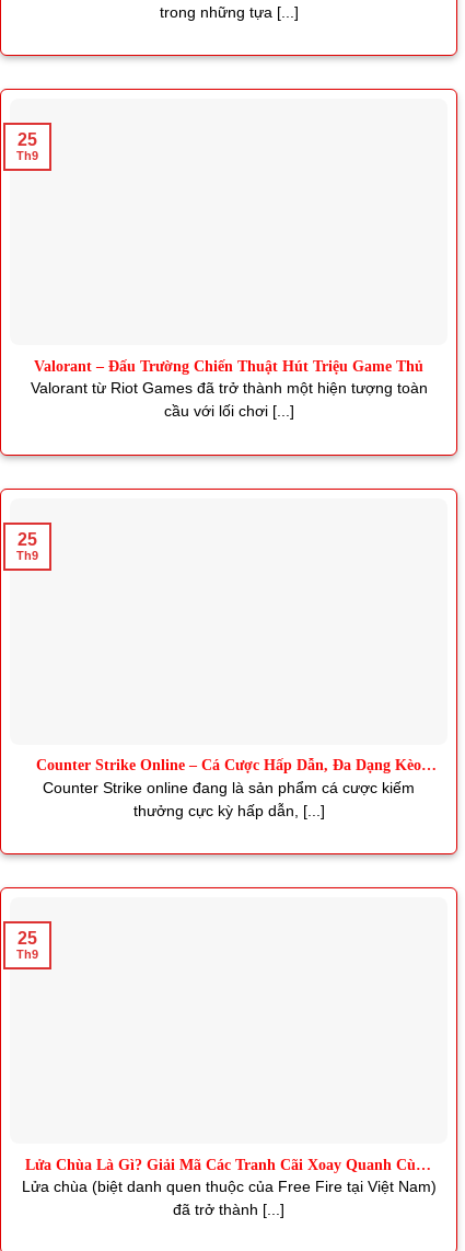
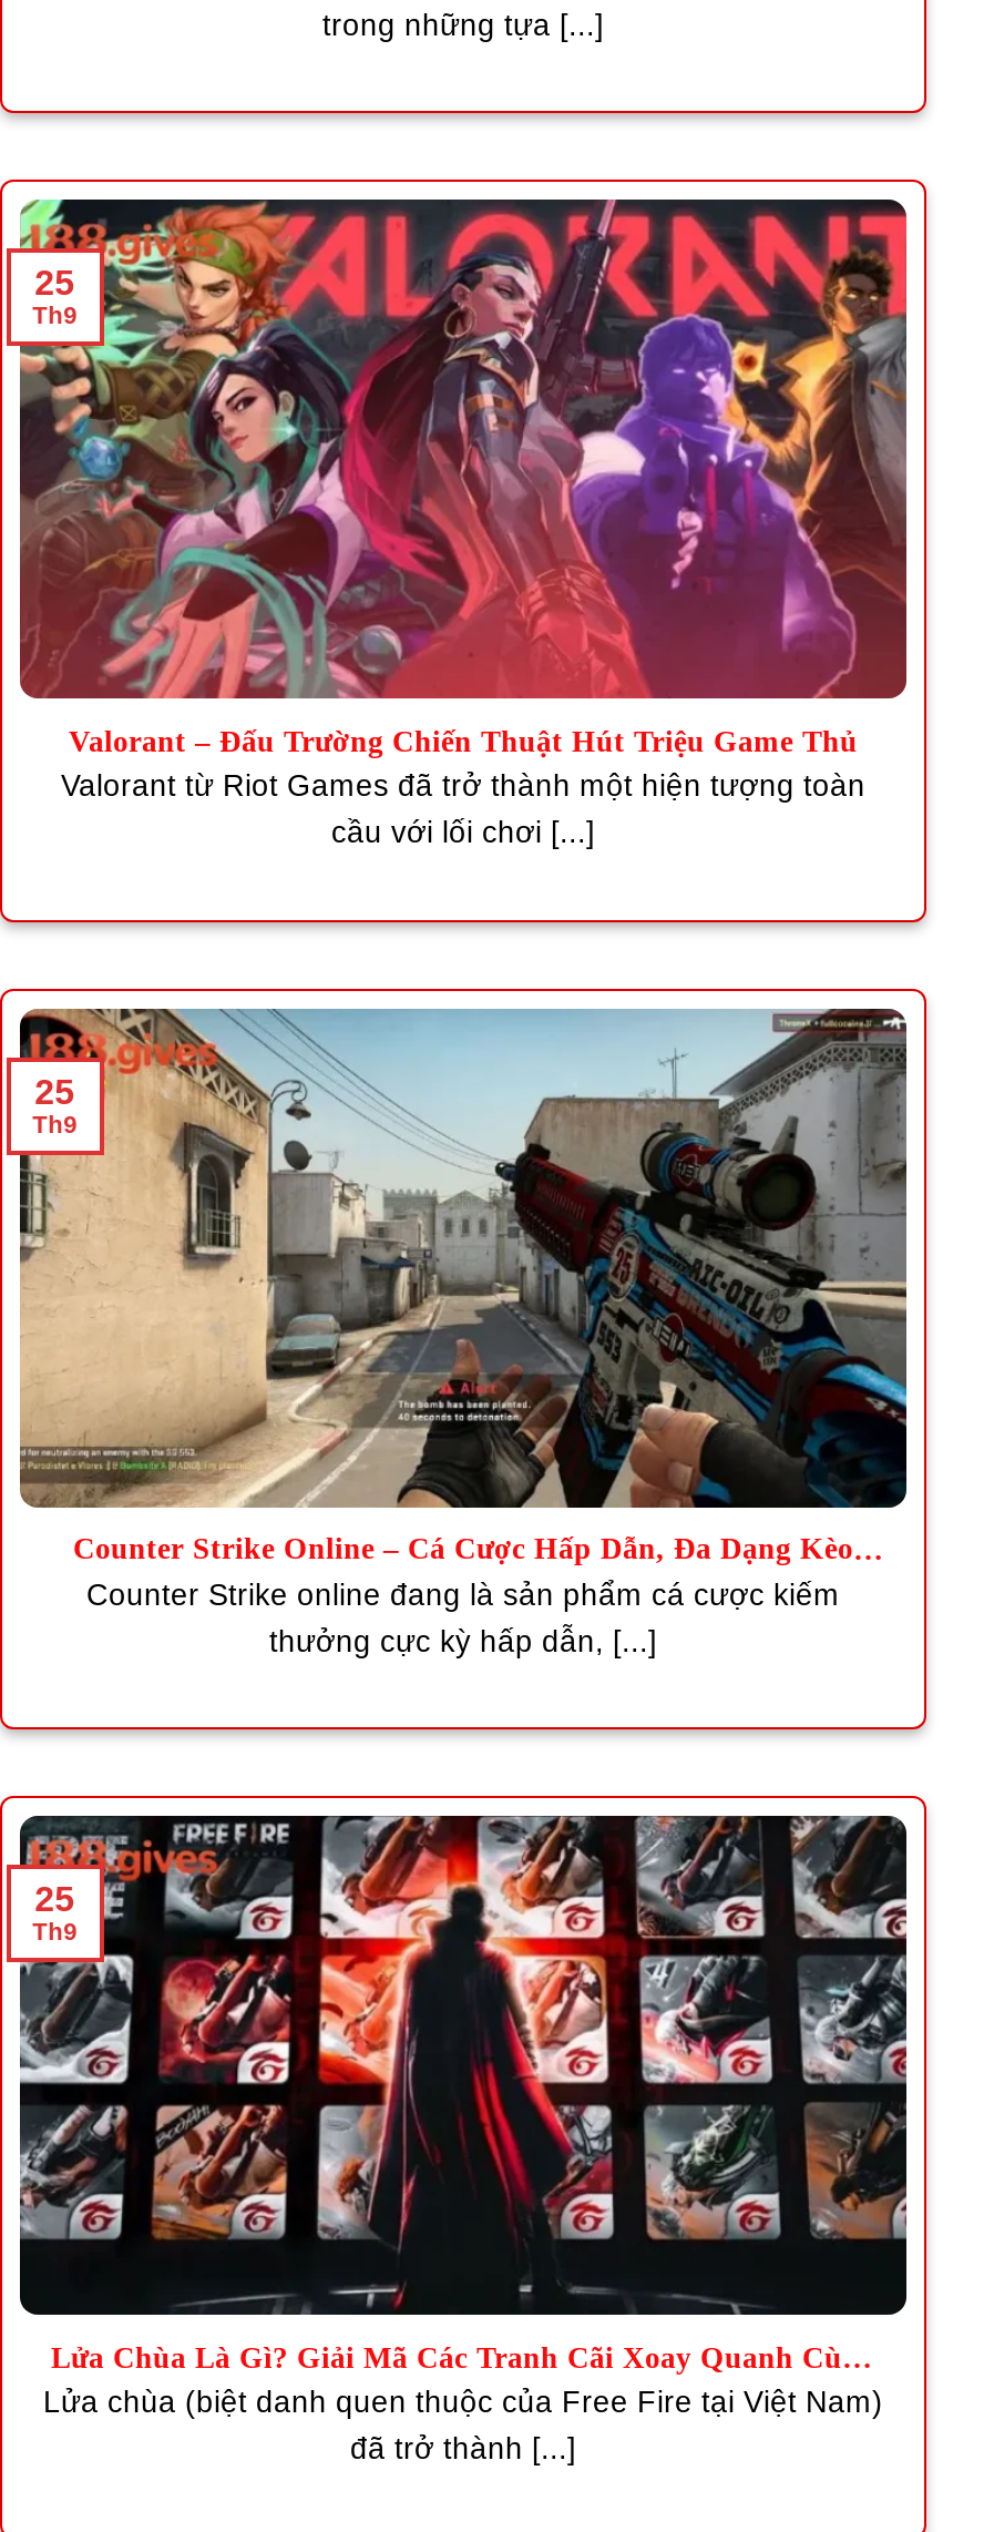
none -> [18,197,909,701] [image]
none -> [18,1007,909,1510] [image]
none -> [18,1814,909,2317] [image]

